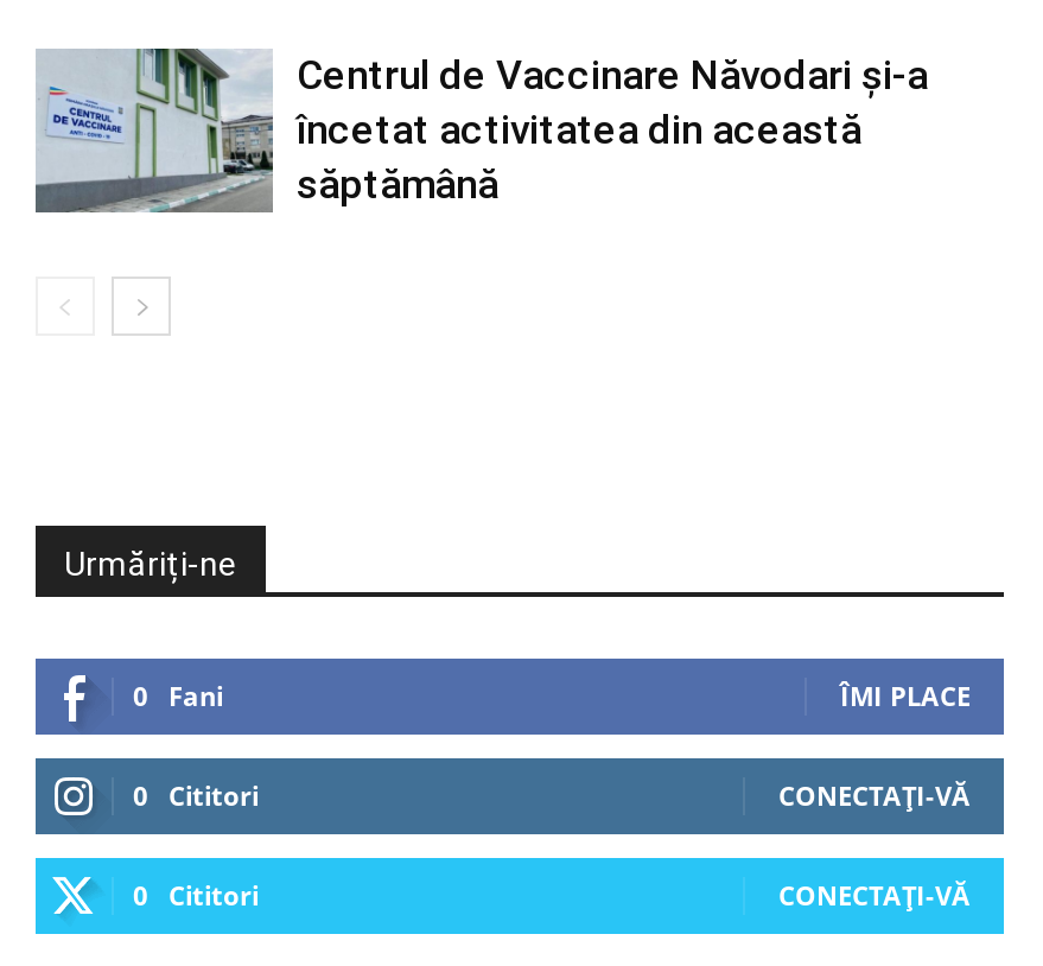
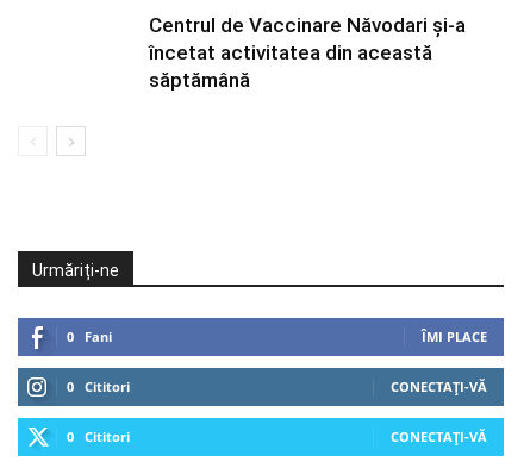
[33,46,275,215] [image] -> none

